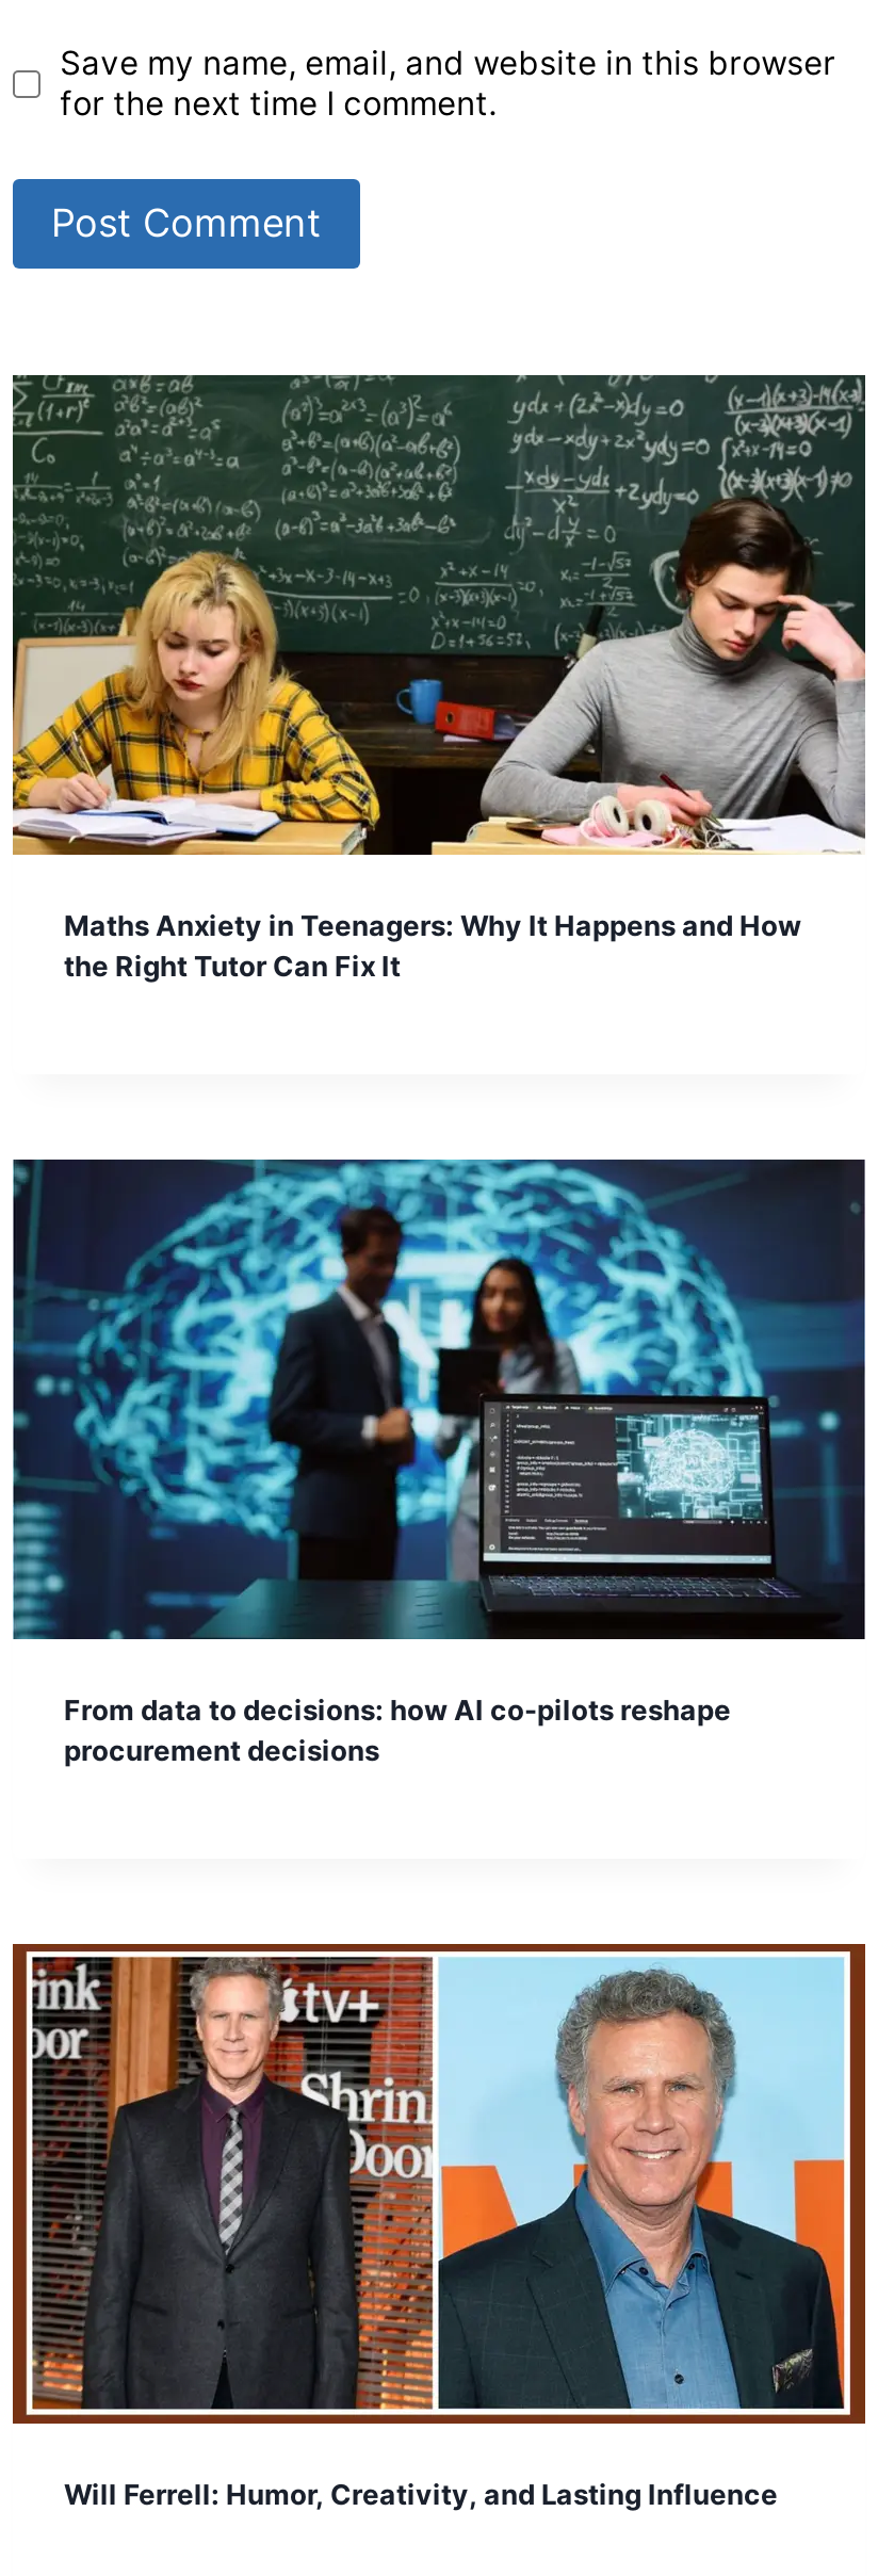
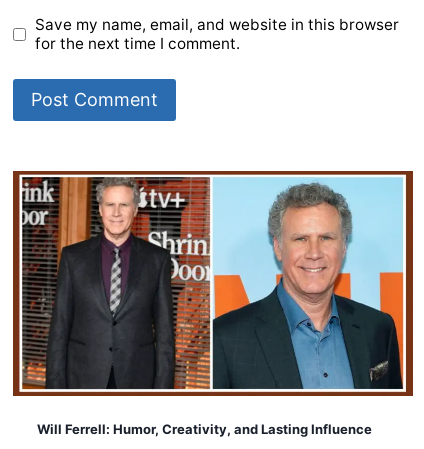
[11,373,867,982] [image] | Maths Anxiety in Teenagers: Why It Happens and How | the Right Tutor Can Fix It -> none
[11,1157,867,1767] [image] | From data to decisions: how AI co-pilots reshape | procurement decisions -> none

